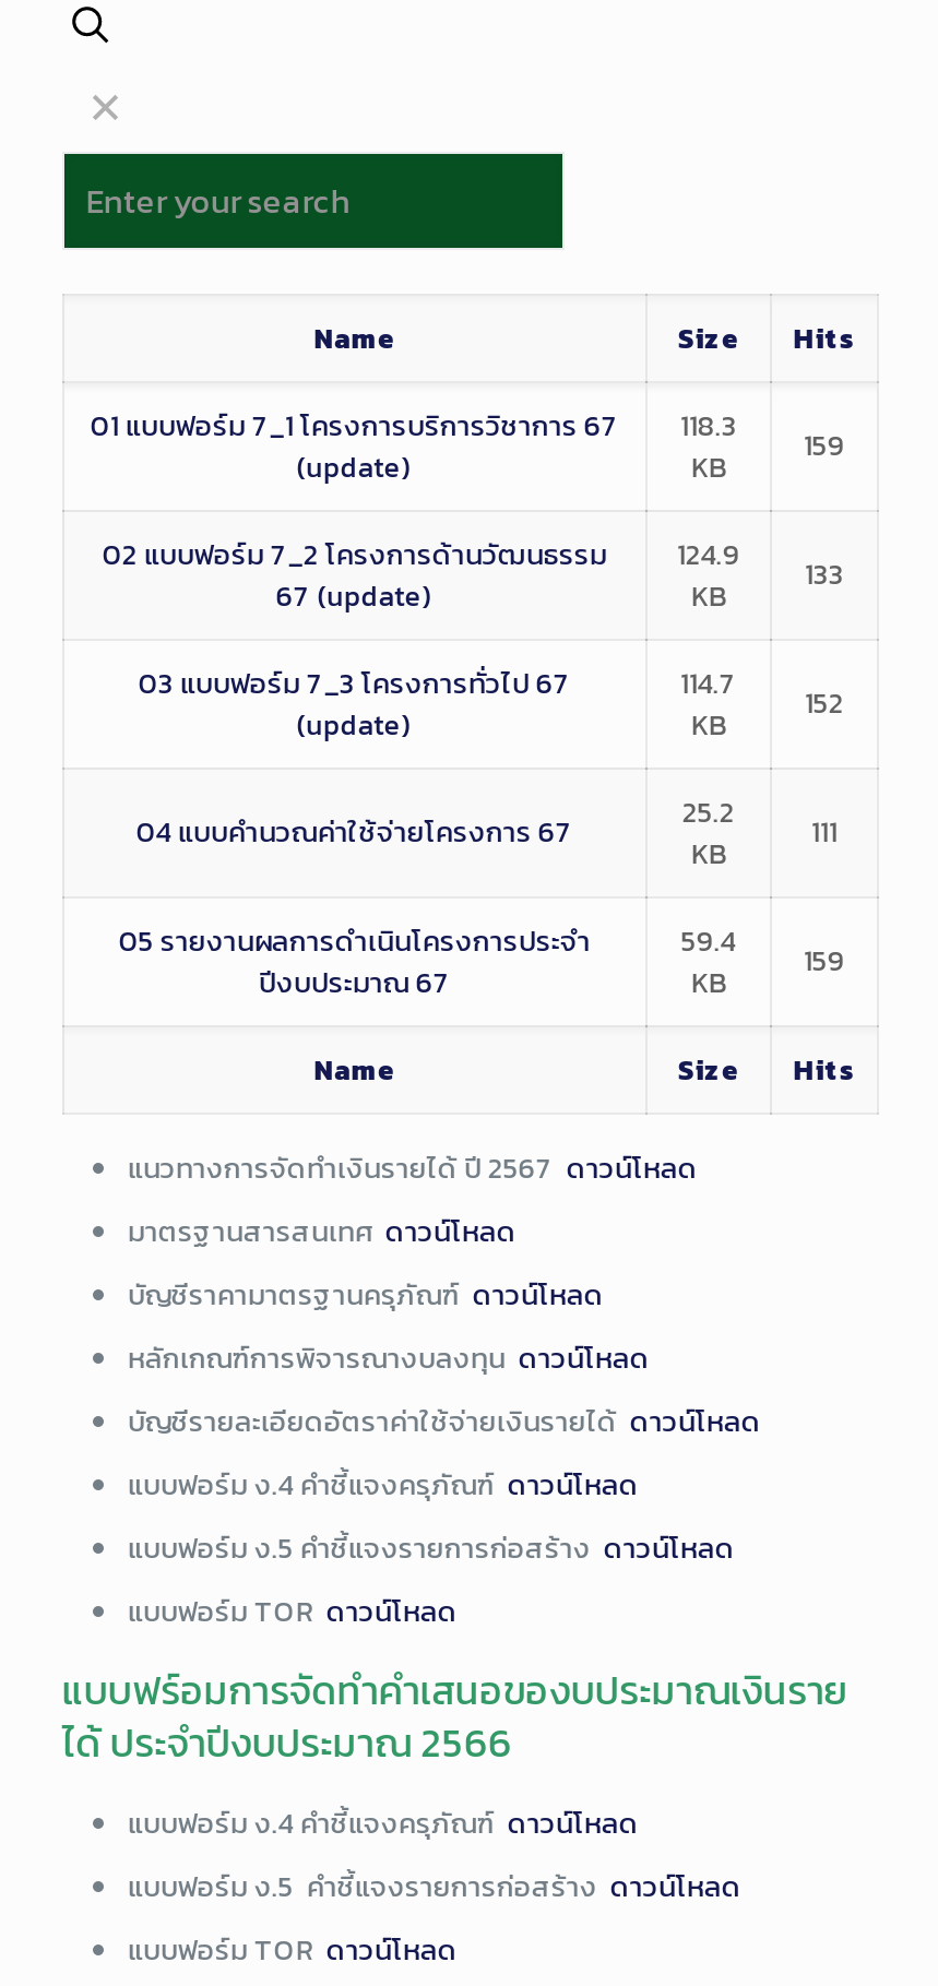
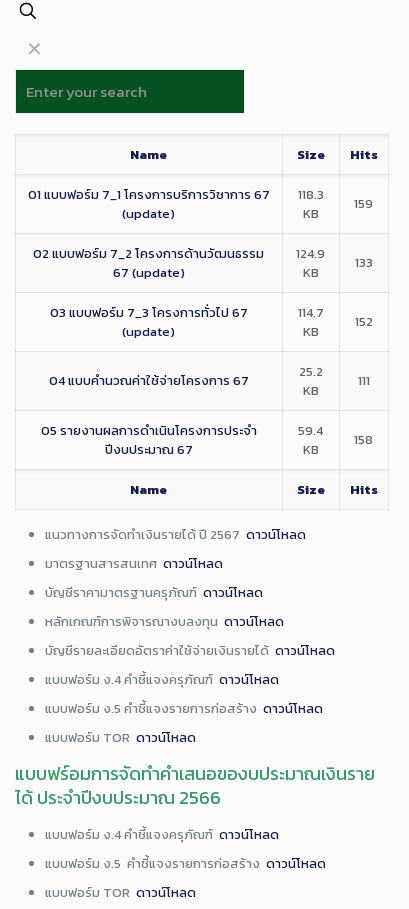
[681,921,845,982] 59.4 159 -> [298,421,373,449] 59.4 158

